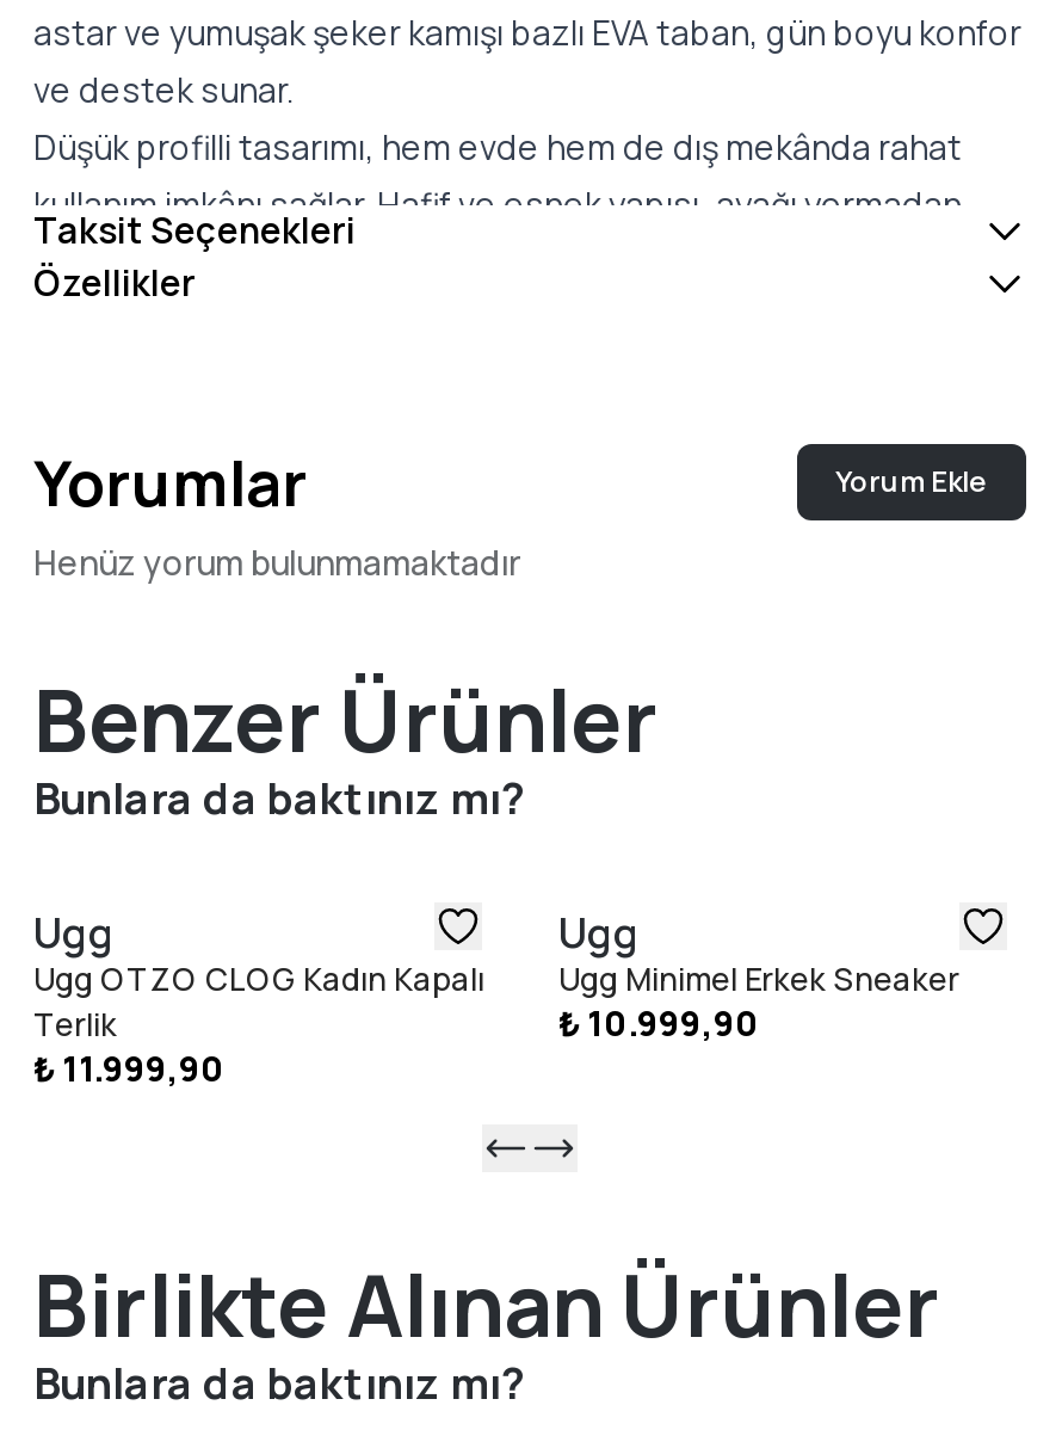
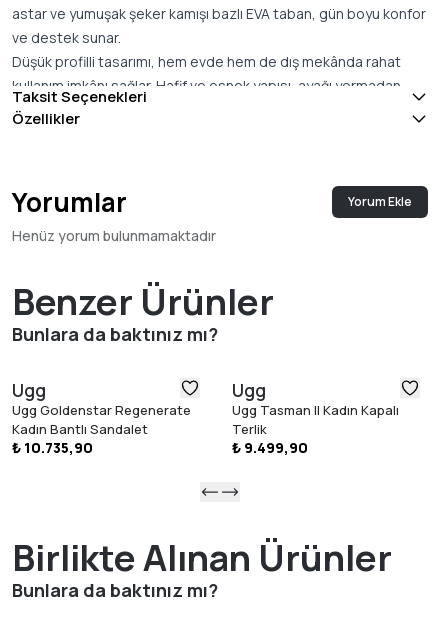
[33,958,484,1092] Ugg OTZO CLOG Kadın Kapalı | Terlik | ₺ 11.999,90 -> [12,401,191,457] Ugg Goldenstar Regenerate | Kadın Bantlı Sandalet | ₺ 10.735,90
[558,958,959,1046] Ugg Minimel Erkek Sneaker | ₺ 10.999,90 -> [232,401,399,457] Ugg Tasman II Kadın Kapalı | Terlik | ₺ 9.499,90

